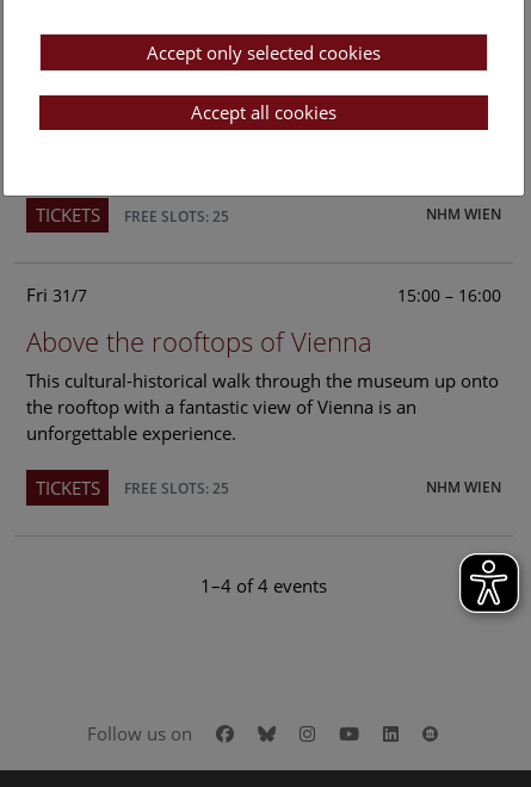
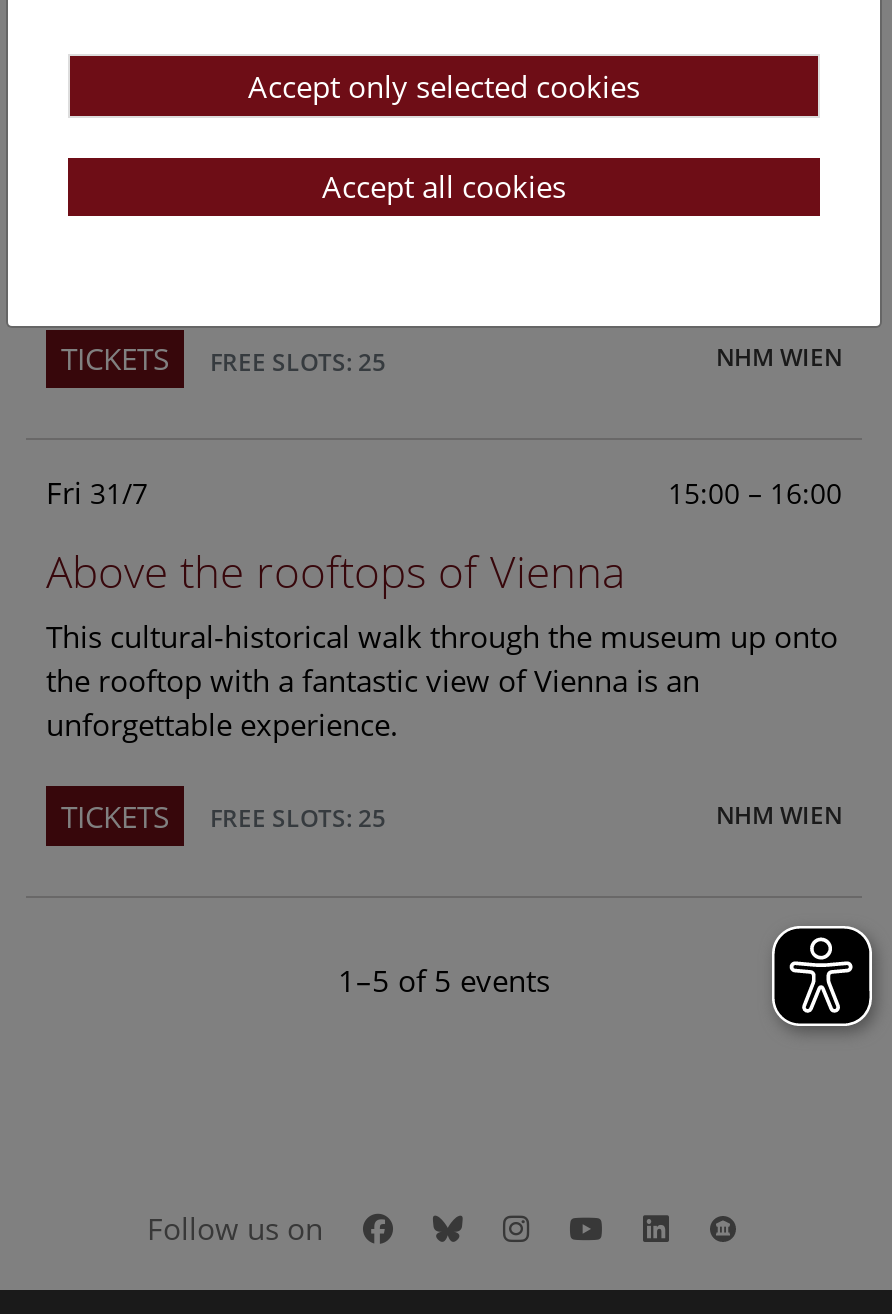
[200,573,327,597] 1–4 of 4 events -> [338,959,550,999] 1–5 of 5 events

